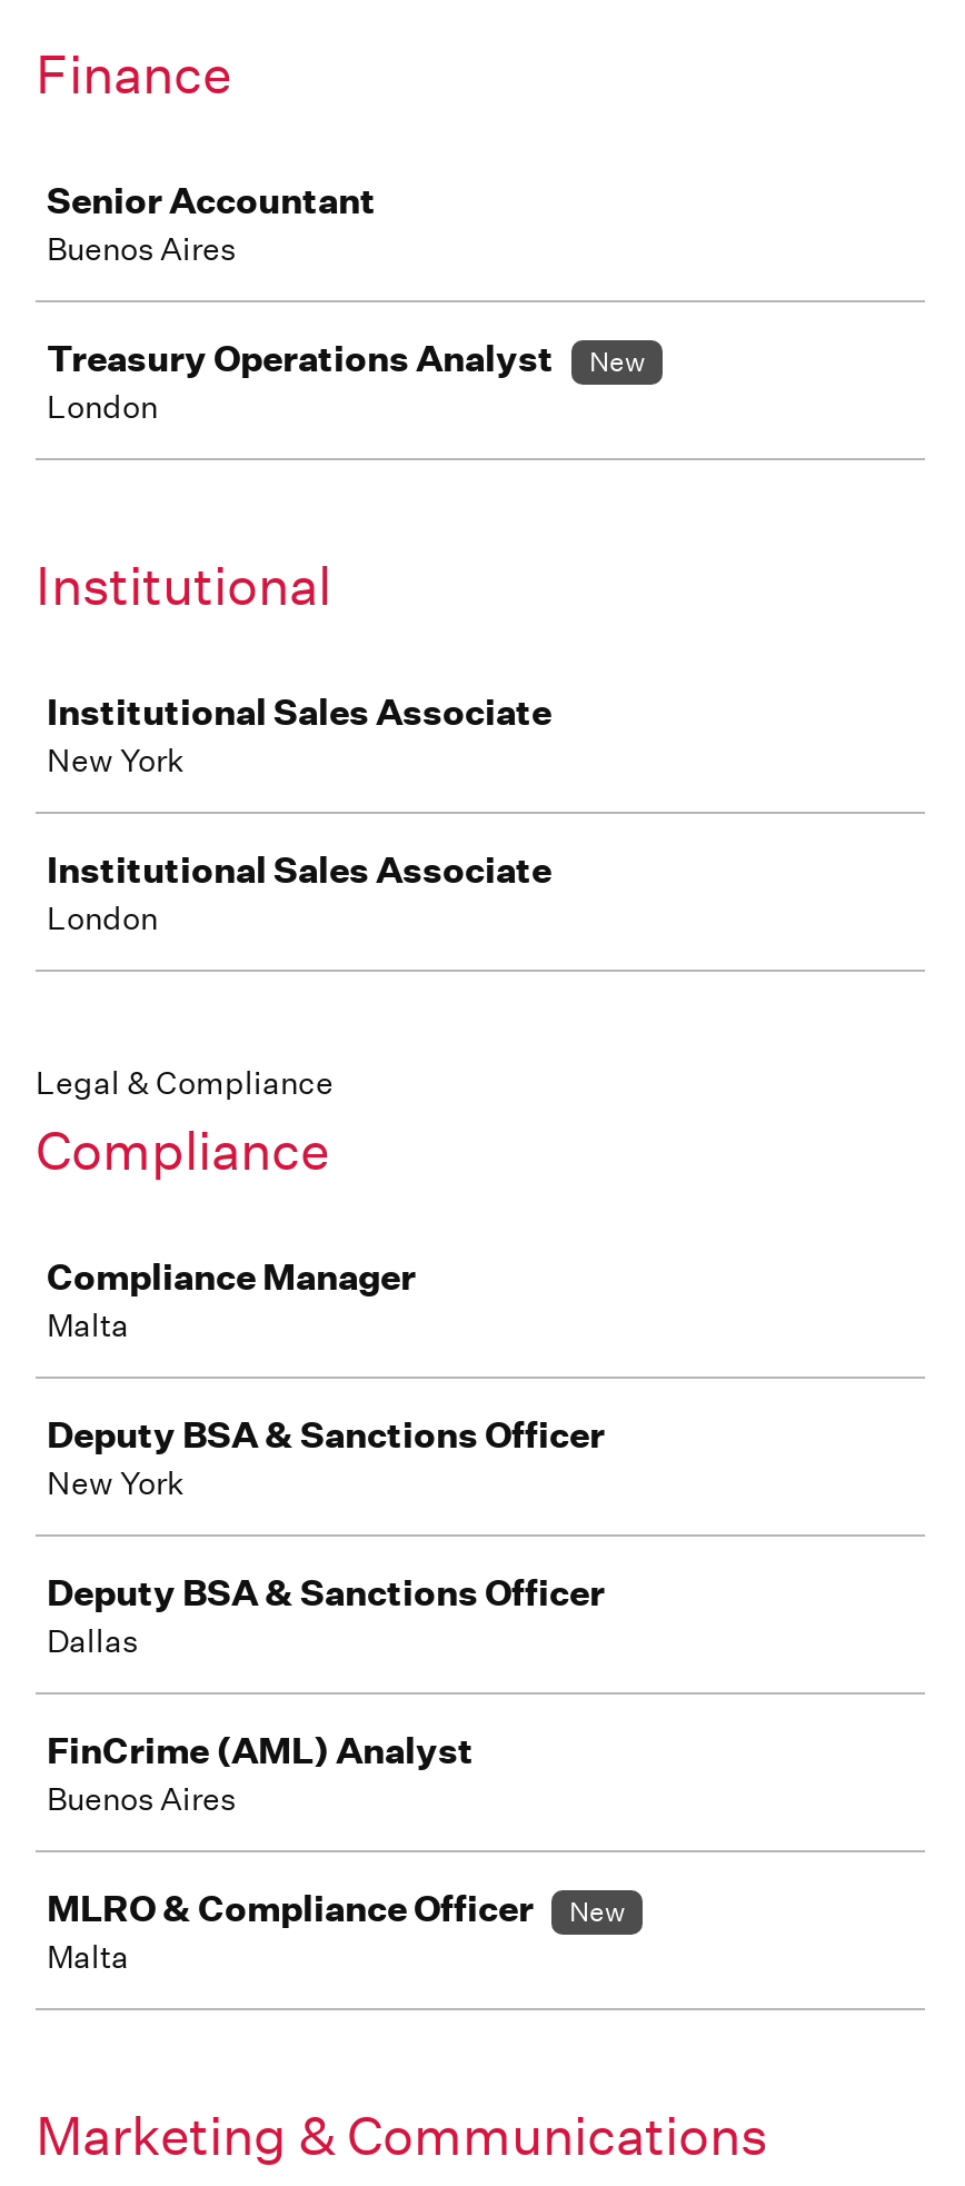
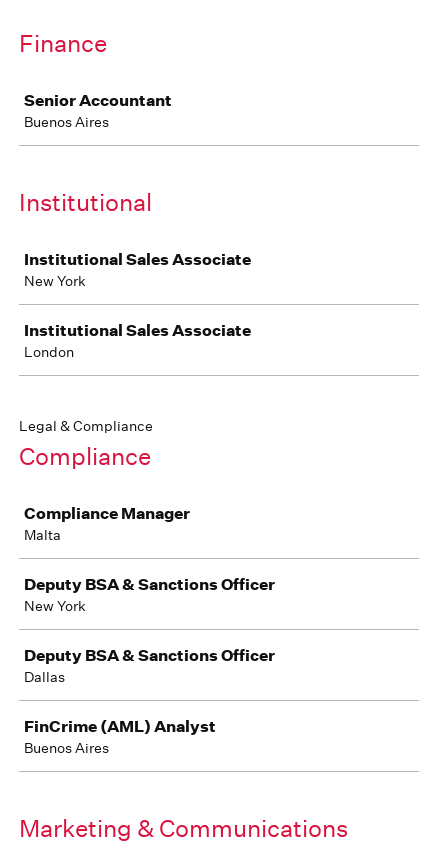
[47,336,645,427] Treasury Operations Analyst | New | London -> none
[47,1886,625,1977] MLRO & Compliance Officer | New | Malta -> none

